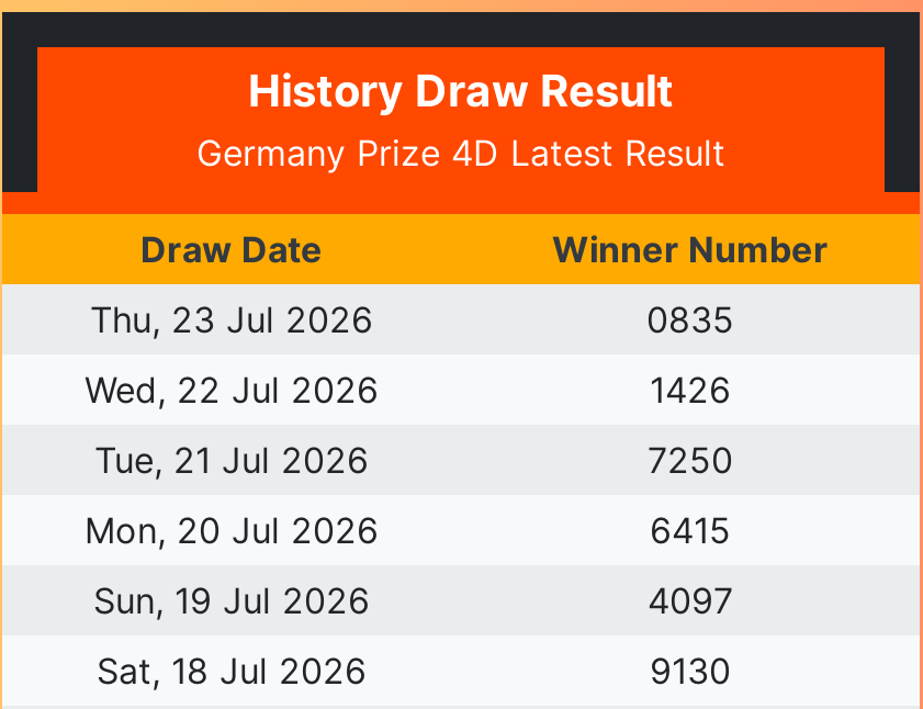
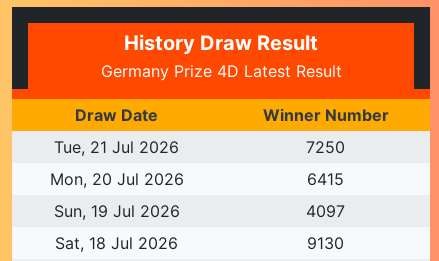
[85,298,734,412] Thu, 23 Jul 2026 | 0835 | Wed, 22 Jul 2026 | 1426 -> none

